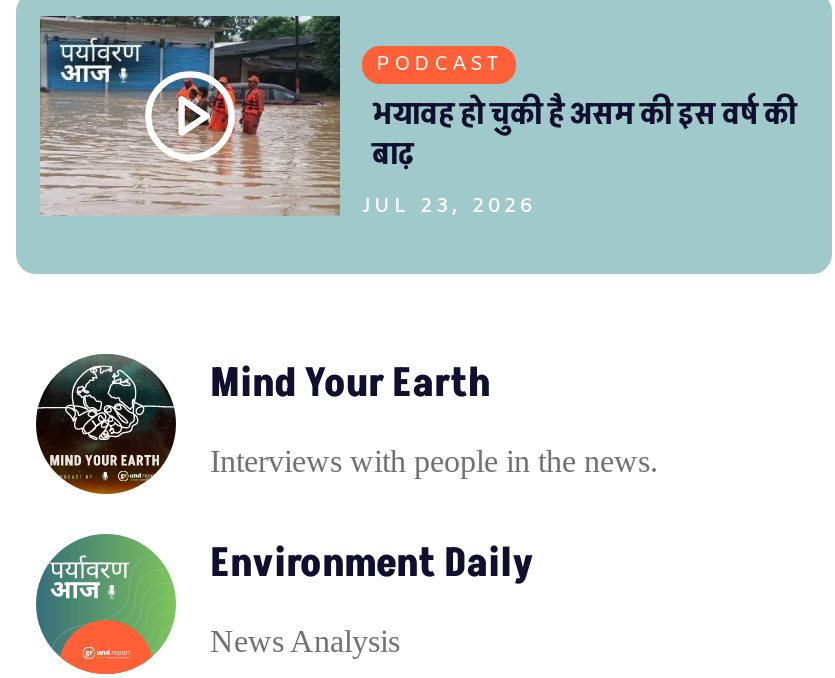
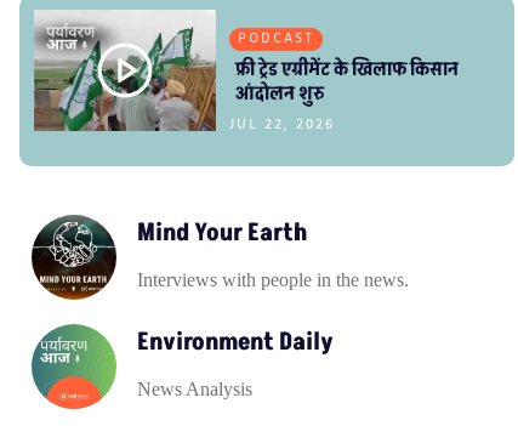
[38,14,796,219] [image] | भयावह हो चुकी है असम की इस वर्ष की | बाढ़ | JUL 23, 2026 -> [33,8,459,133] [image] | फ्री ट्रेड एग्रीमेंट के खिलाफ किसान | आंदोलन शुरु | JUL 22, 2026

